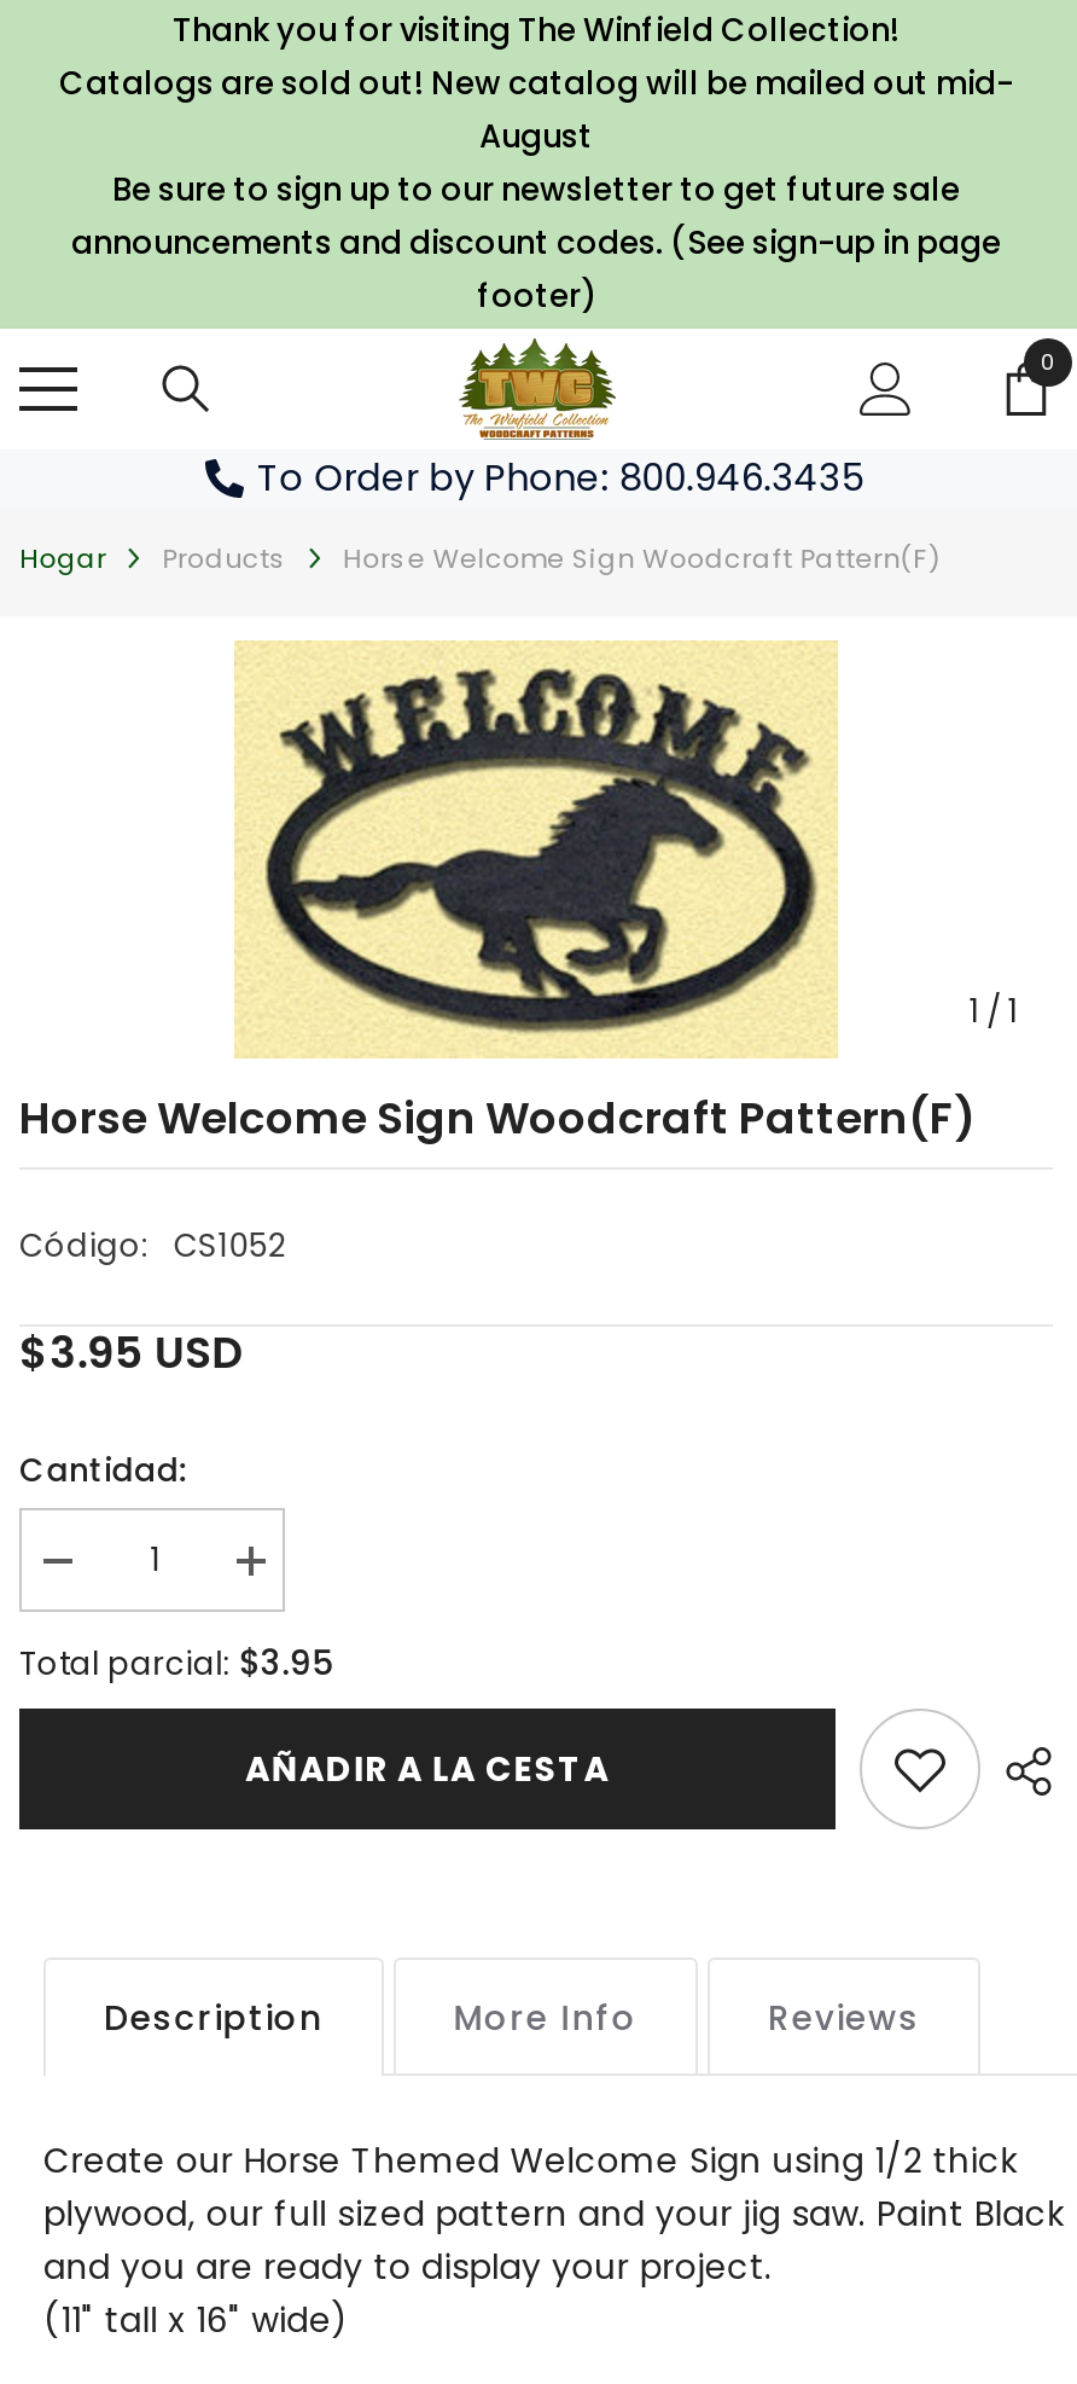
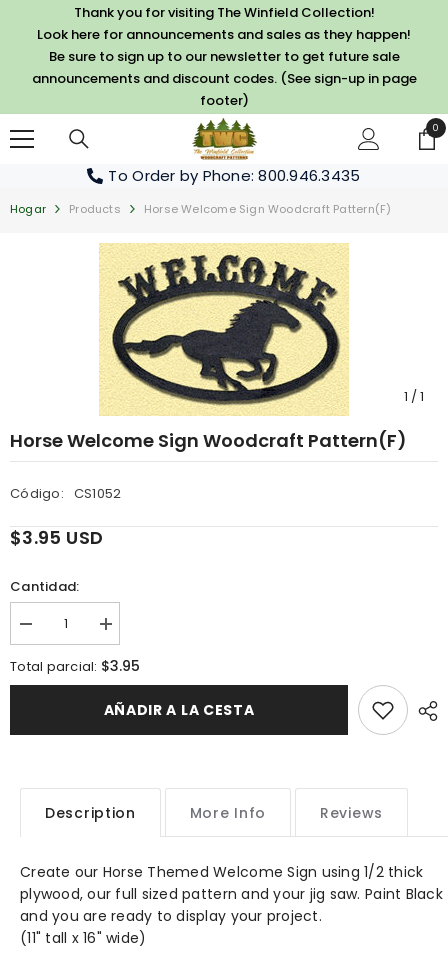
[59,60,1013,159] Catalogs are sold out! New catalog will be mailed out mid- | August -> [37,25,411,44] Look here for announcements and sales as they happen!

